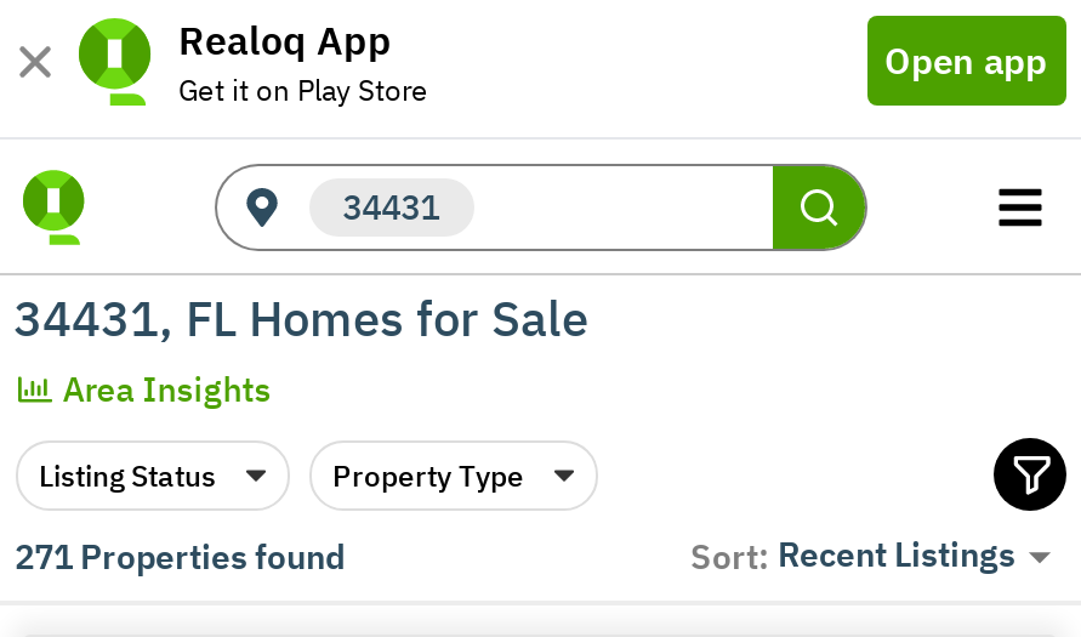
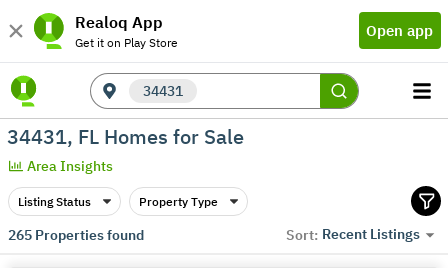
[15,535,345,578] 271 Properties found -> [7,226,143,244] 265 Properties found

